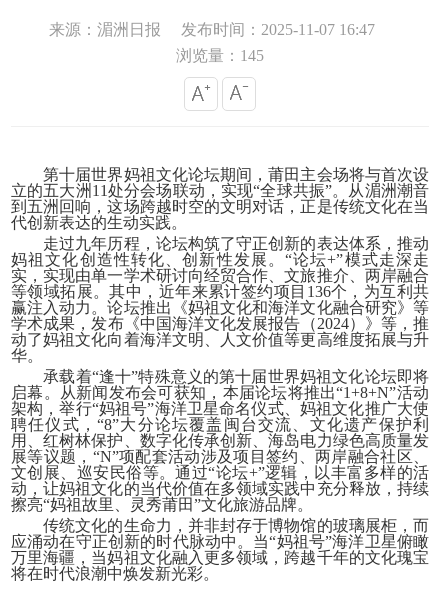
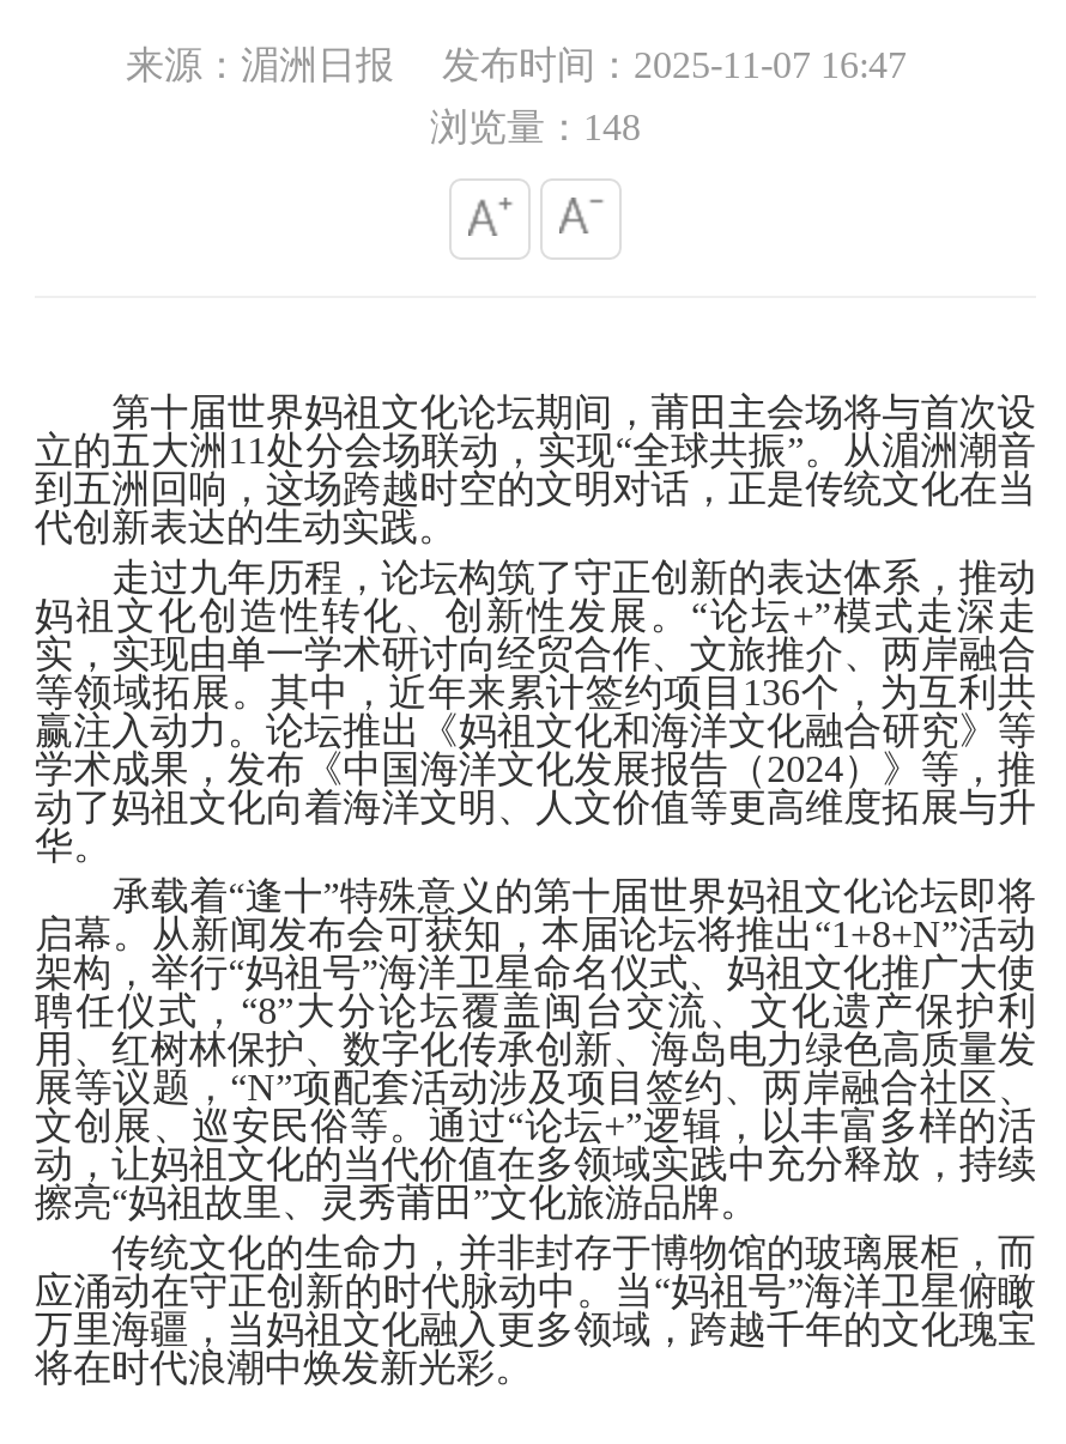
[176,47,264,64] 浏览量：145 -> [430,107,641,147] 浏览量：148

